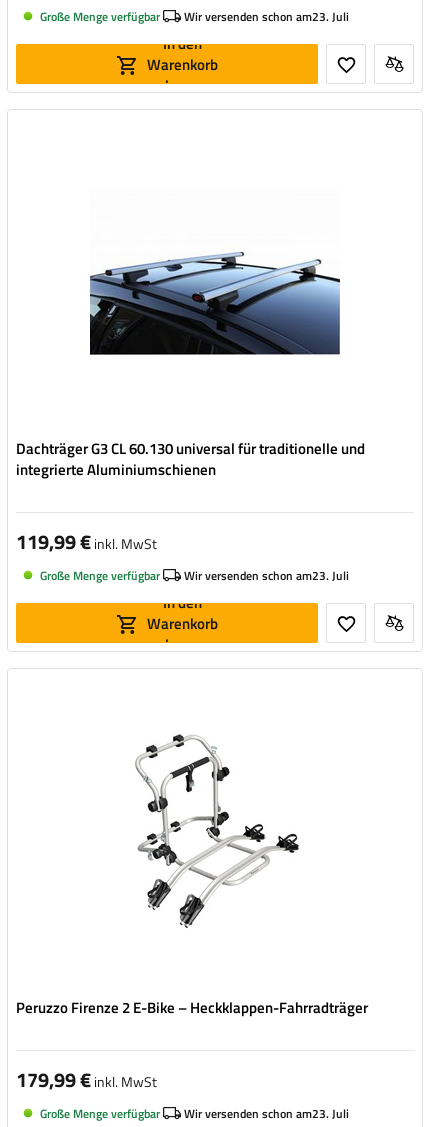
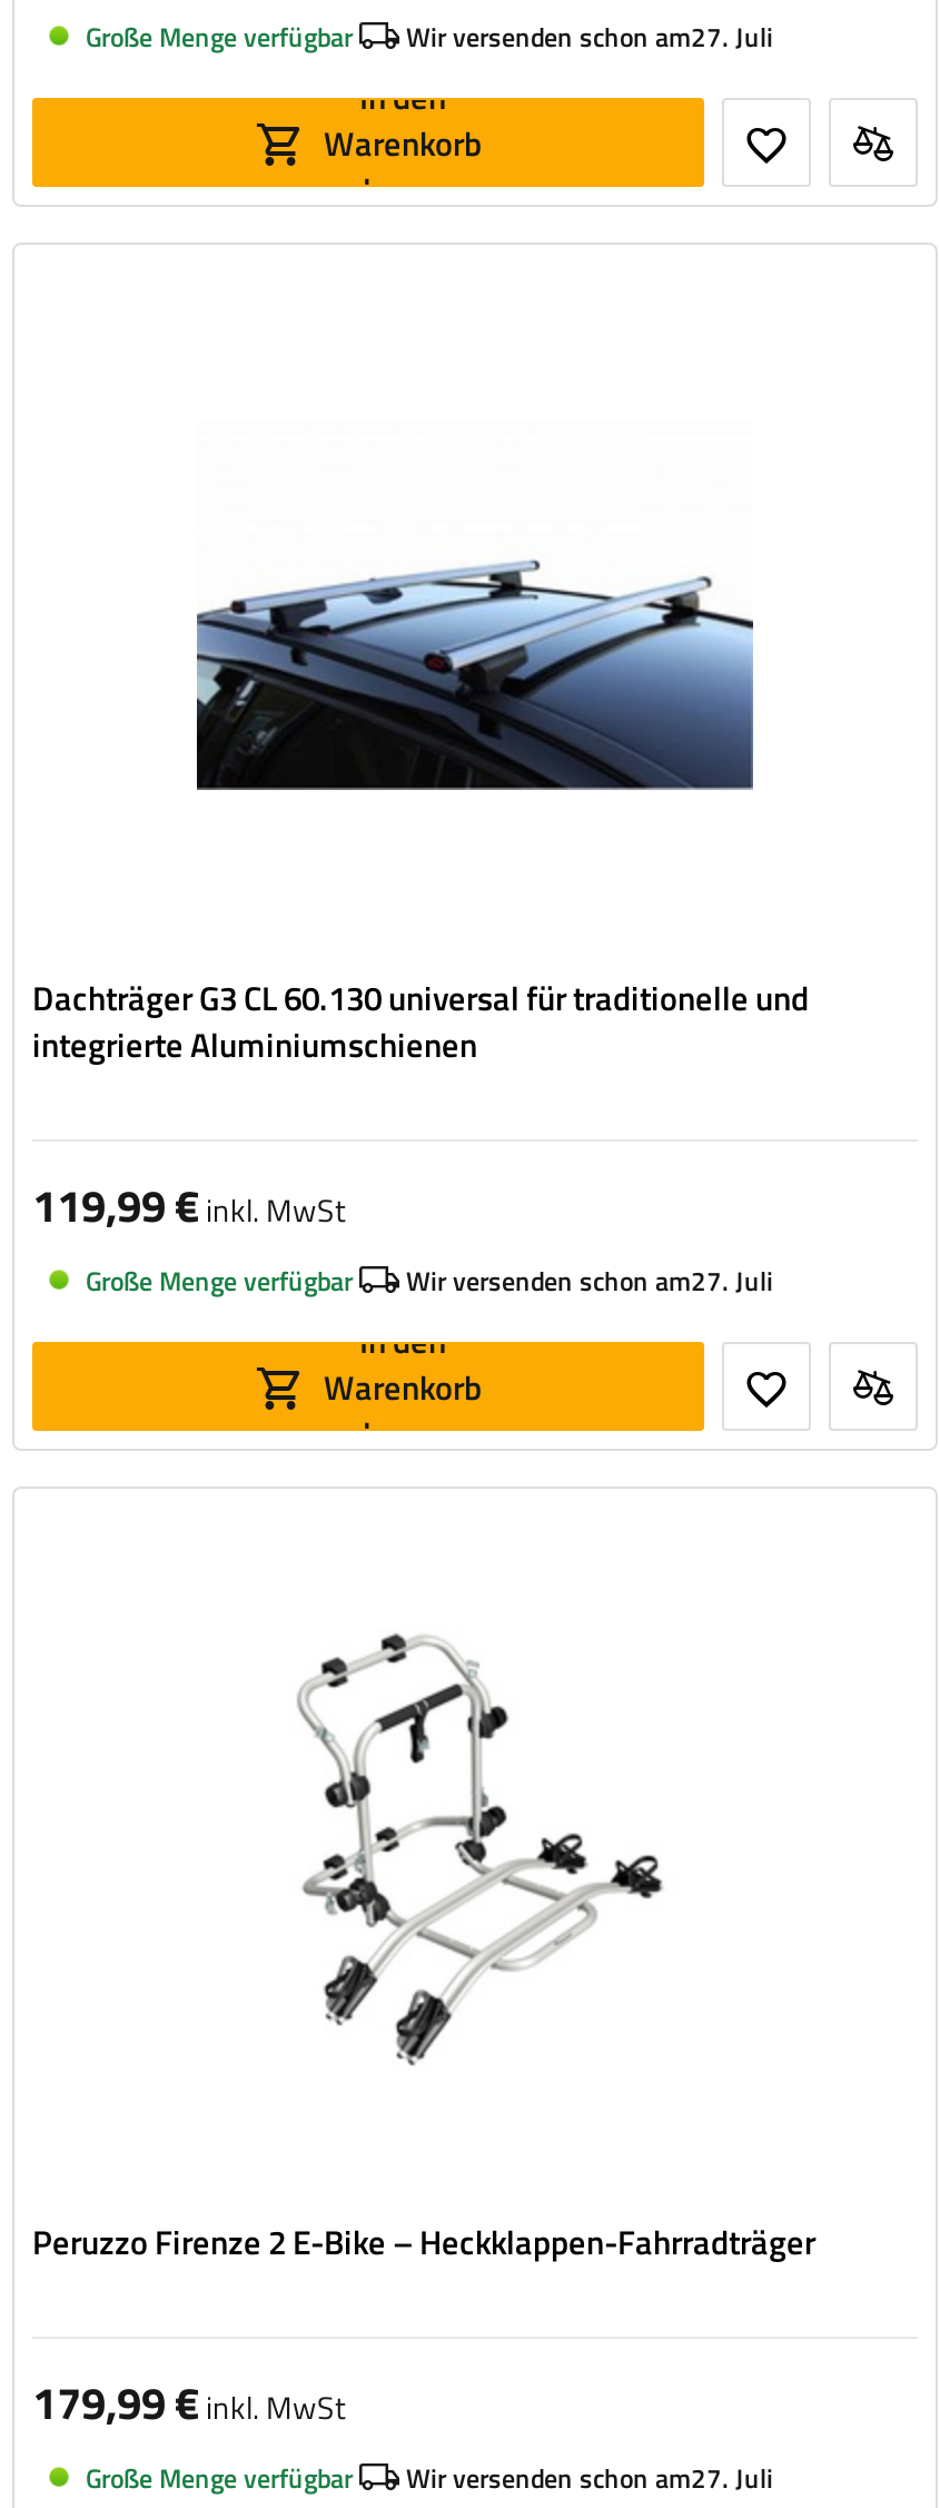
[184,6,349,25] Wir versenden schon am23. Juli -> [406,14,773,57] Wir versenden schon am27. Juli
[184,565,349,584] Wir versenden schon am23. Juli -> [406,1258,773,1301] Wir versenden schon am27. Juli
[184,1103,349,1122] Wir versenden schon am23. Juli -> [406,2456,773,2498] Wir versenden schon am27. Juli

